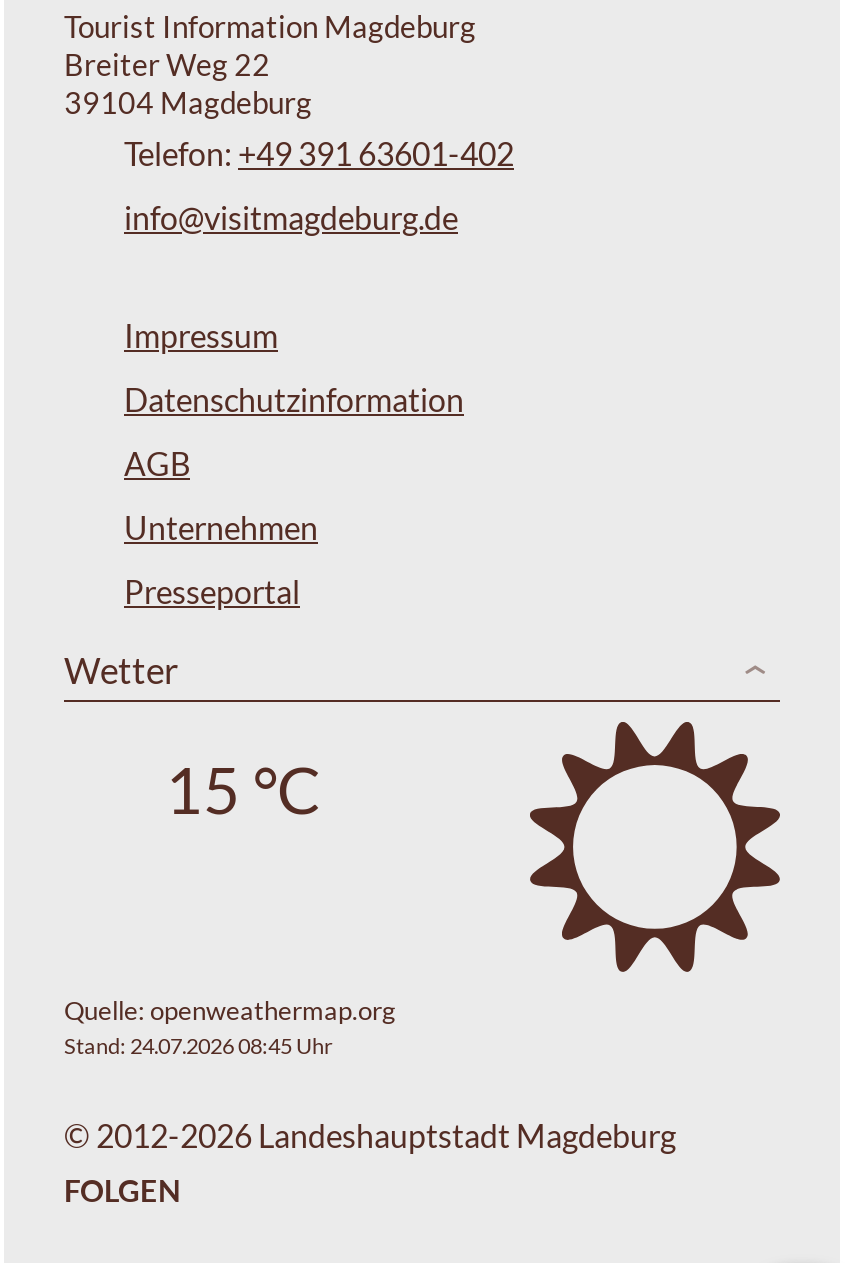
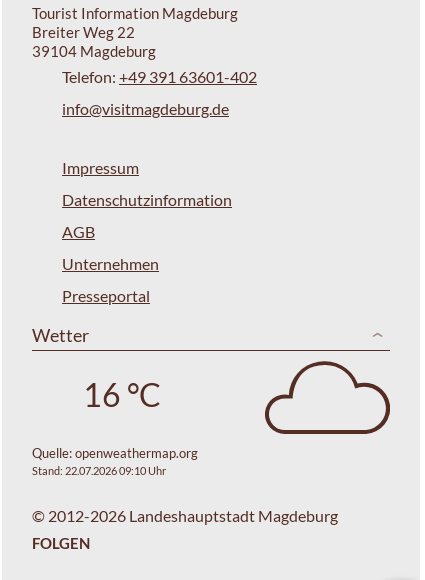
[528,720,782,972] [image] -> [264,360,391,435] [image]
[165,749,321,827] 15 °C -> [82,374,160,413] 16 °C
[64,1032,332,1058] Stand: 24.07.2026 08:45 Uhr -> [32,464,166,477] Stand: 22.07.2026 09:10 Uhr

